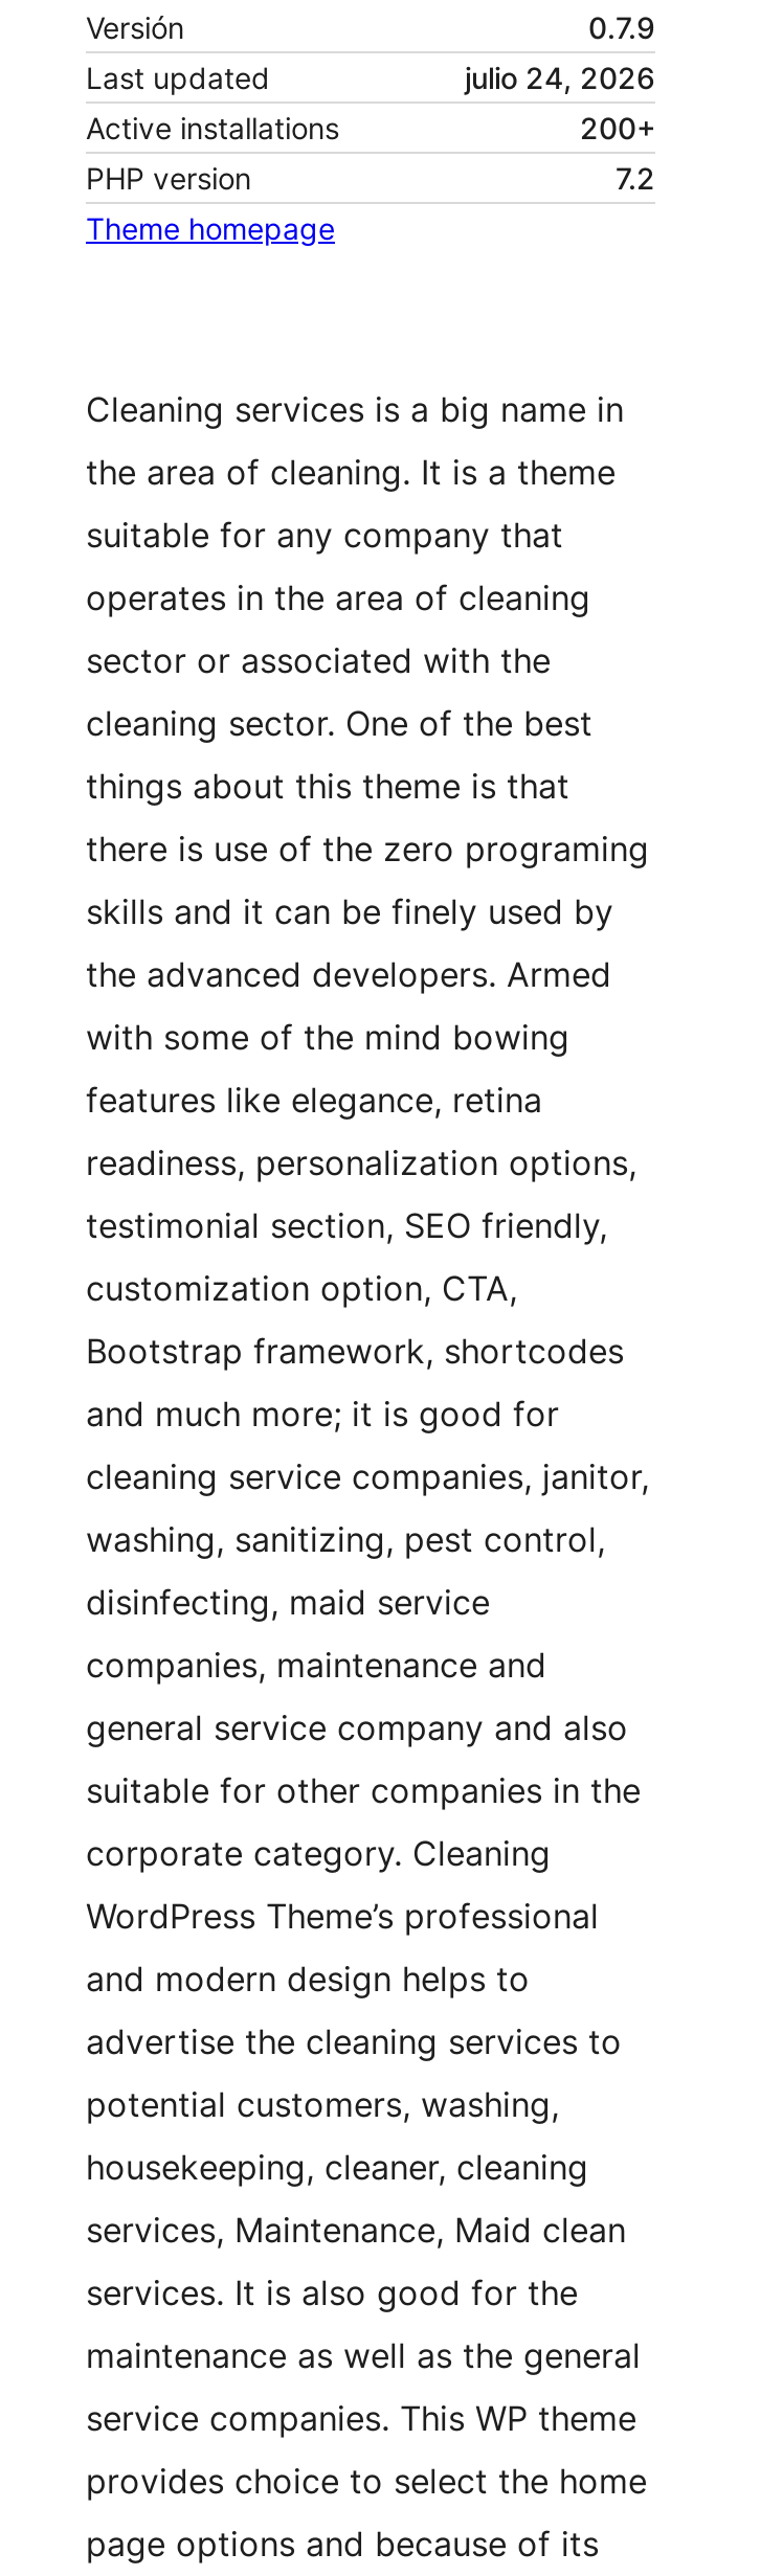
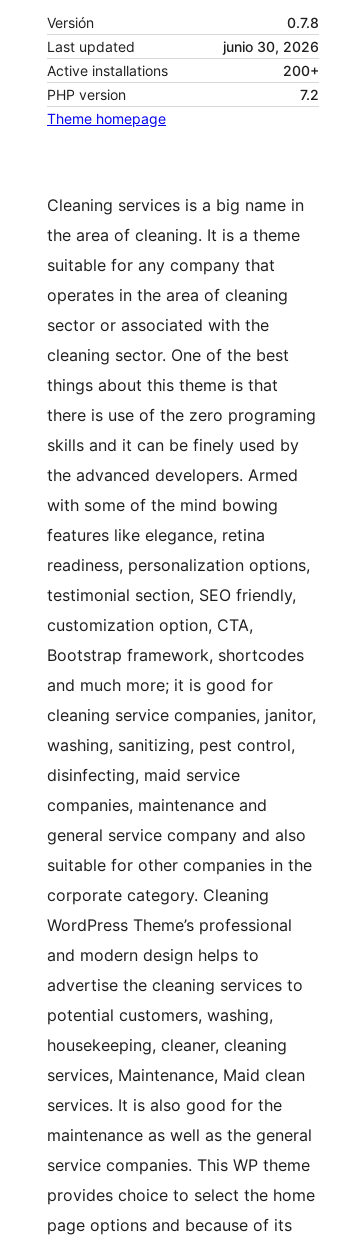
[588,10,655,45] 0.7.9 -> [287,14,319,31] 0.7.8
[465,60,655,96] julio 24, 2026 -> [223,38,319,55] junio 30, 2026

